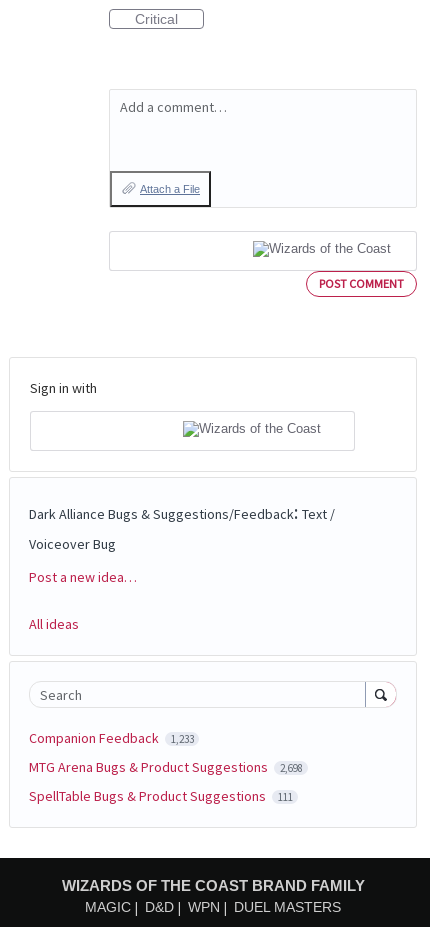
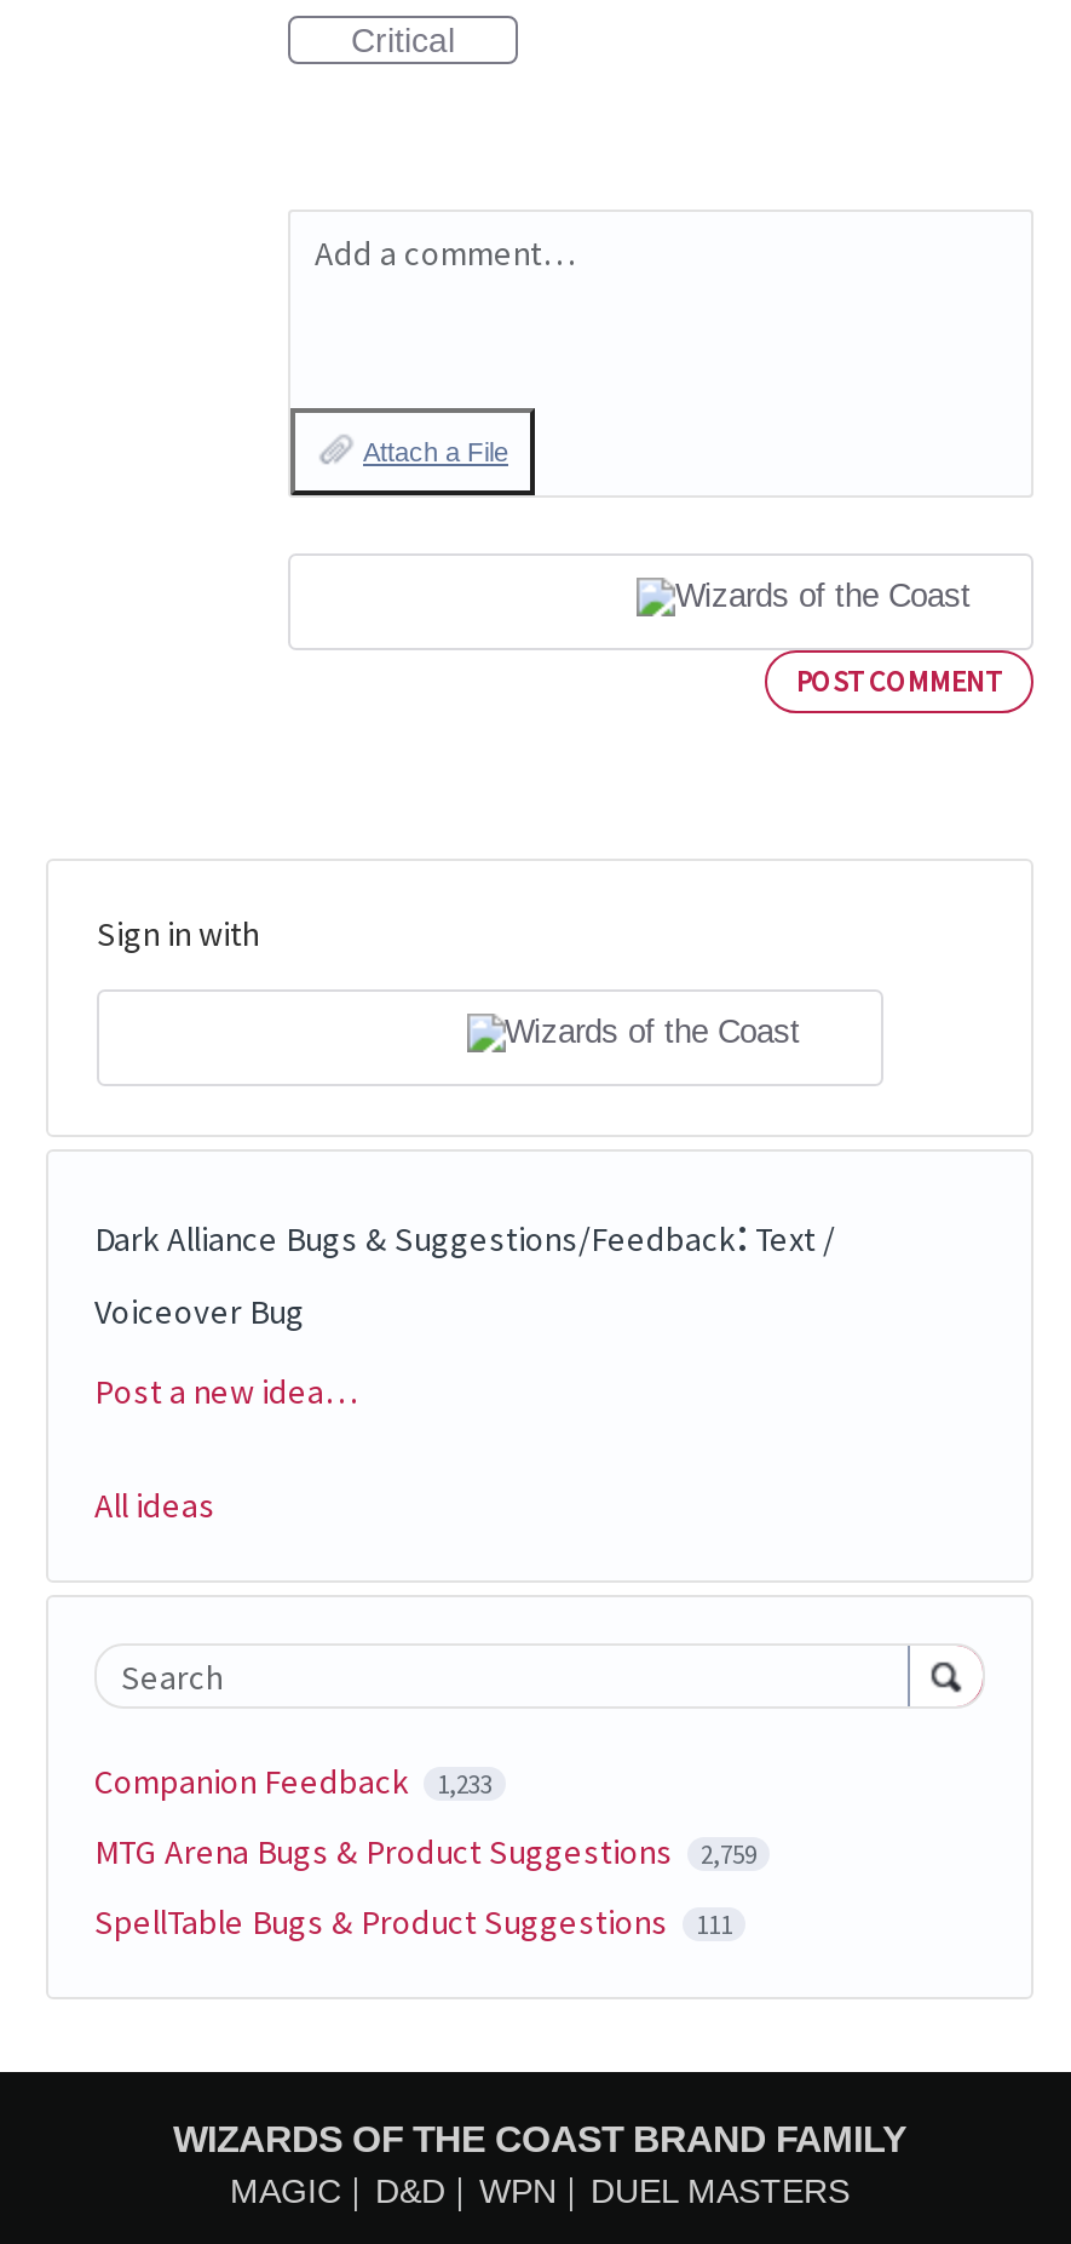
[29,758,302,776] MTG Arena Bugs & Product Suggestions 2,698 -> [94,1831,756,1874] MTG Arena Bugs & Product Suggestions 2,759

